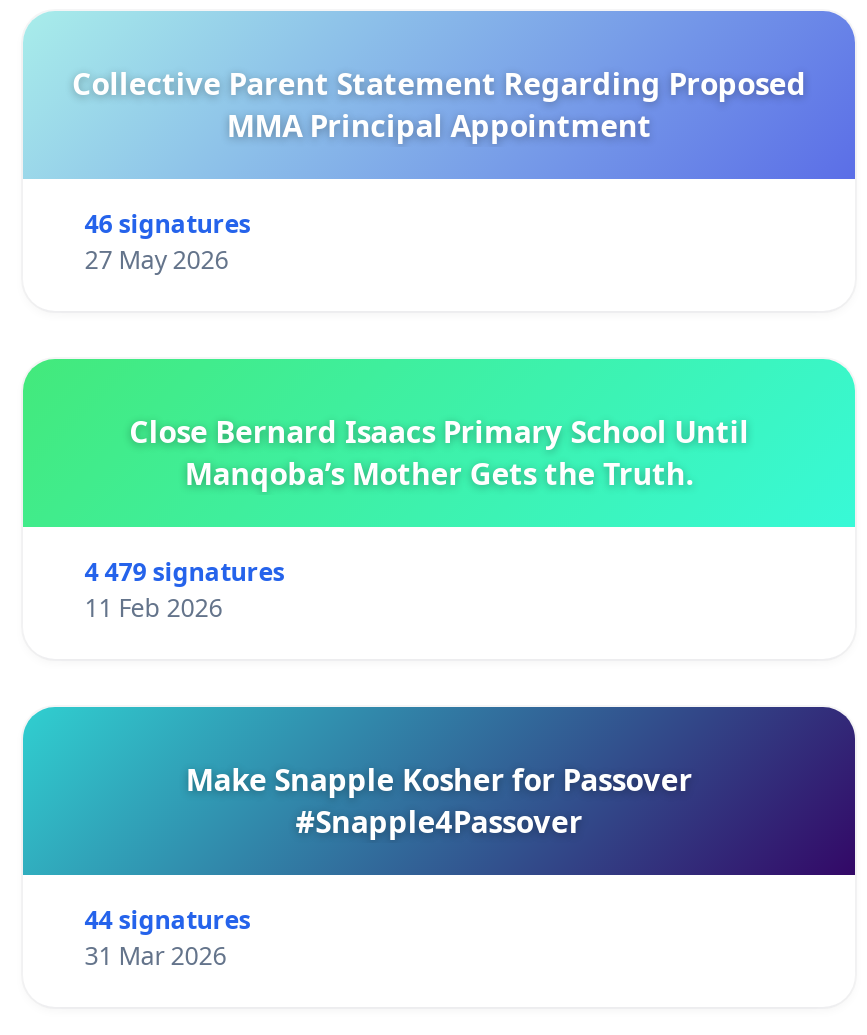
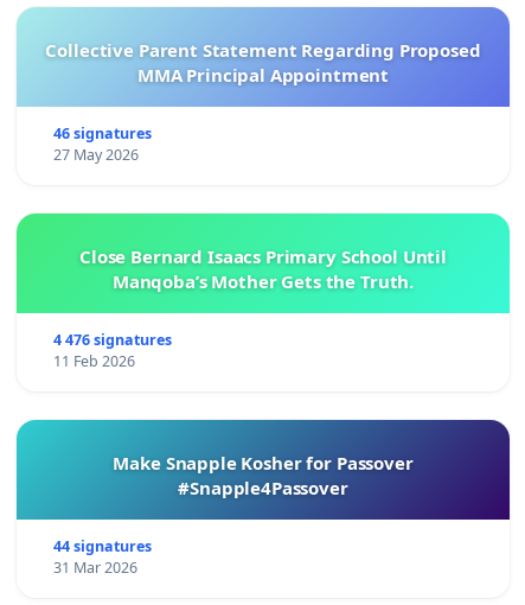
[85,555,285,589] 4 479 signatures -> [53,330,172,350] 4 476 signatures

